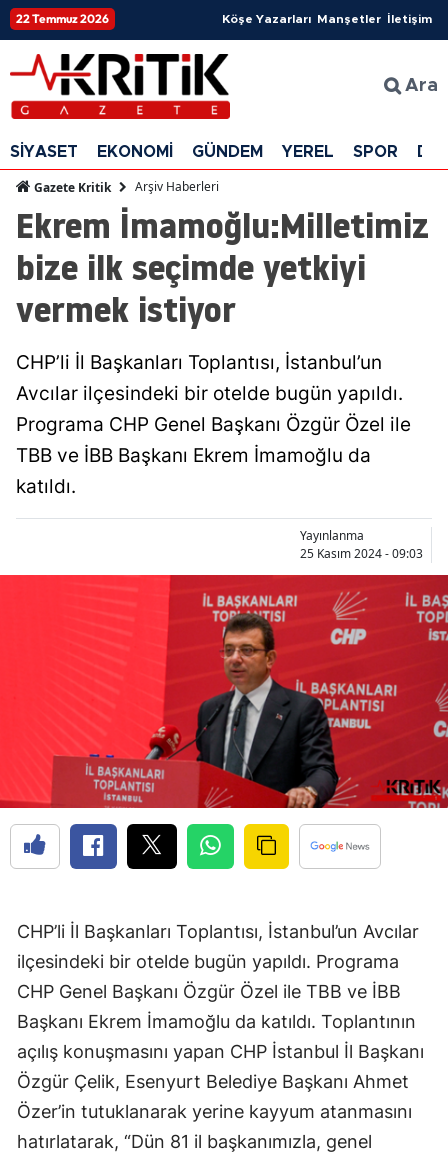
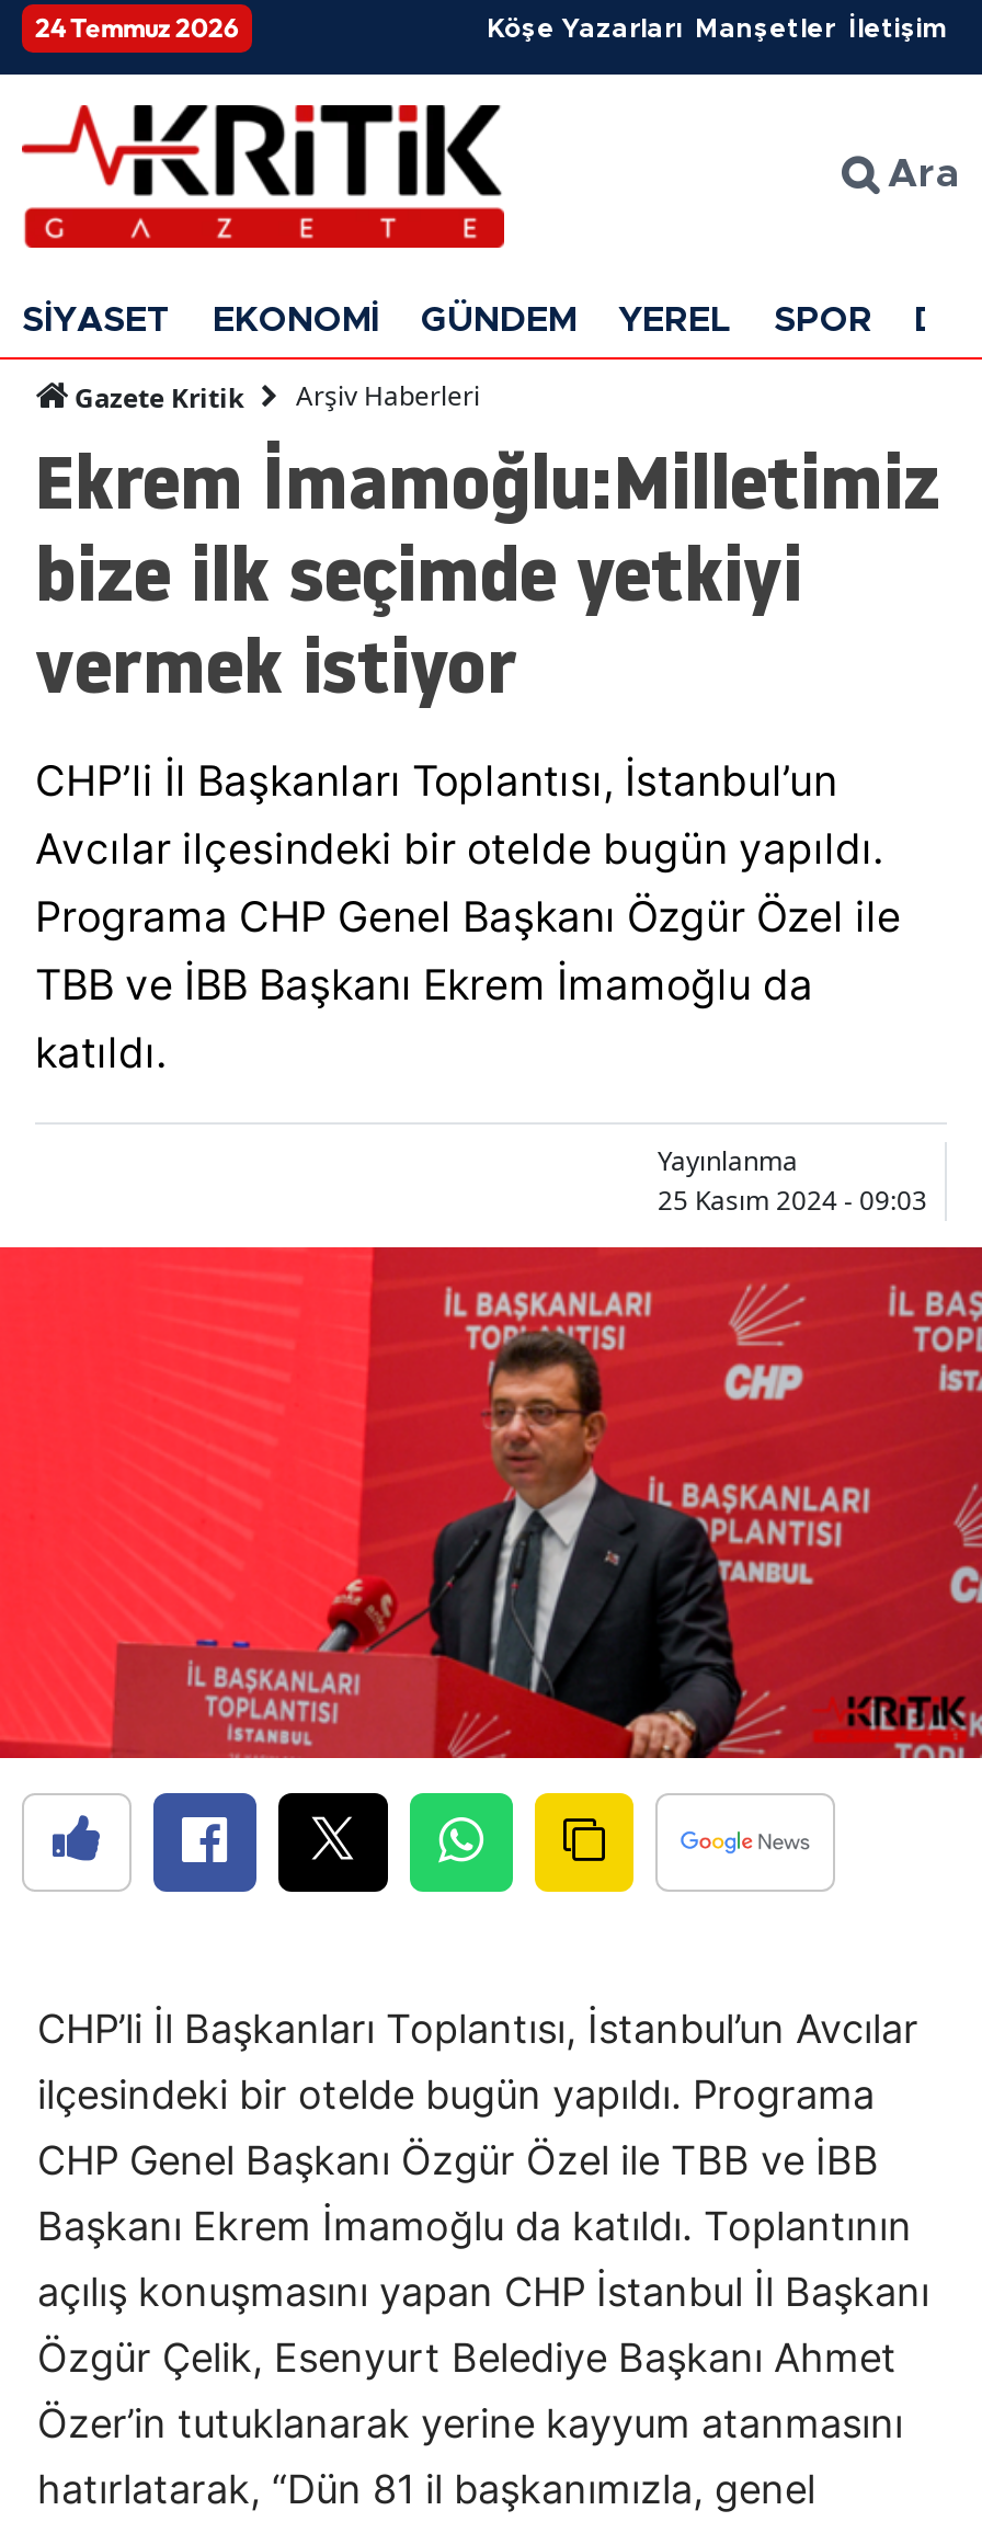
[16,11,109,26] 22 Temmuz 2026 -> [35,11,239,44] 24 Temmuz 2026

